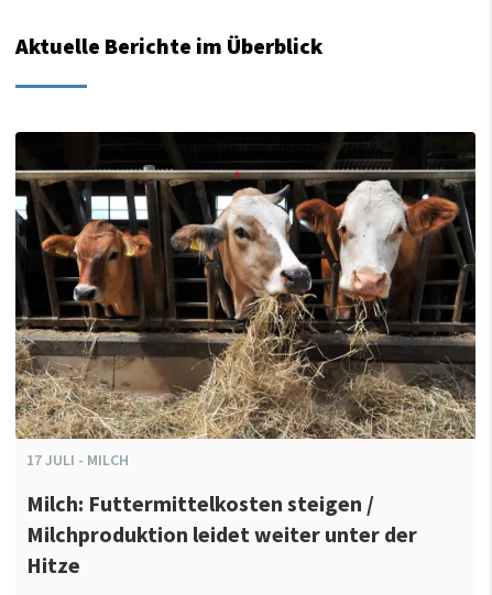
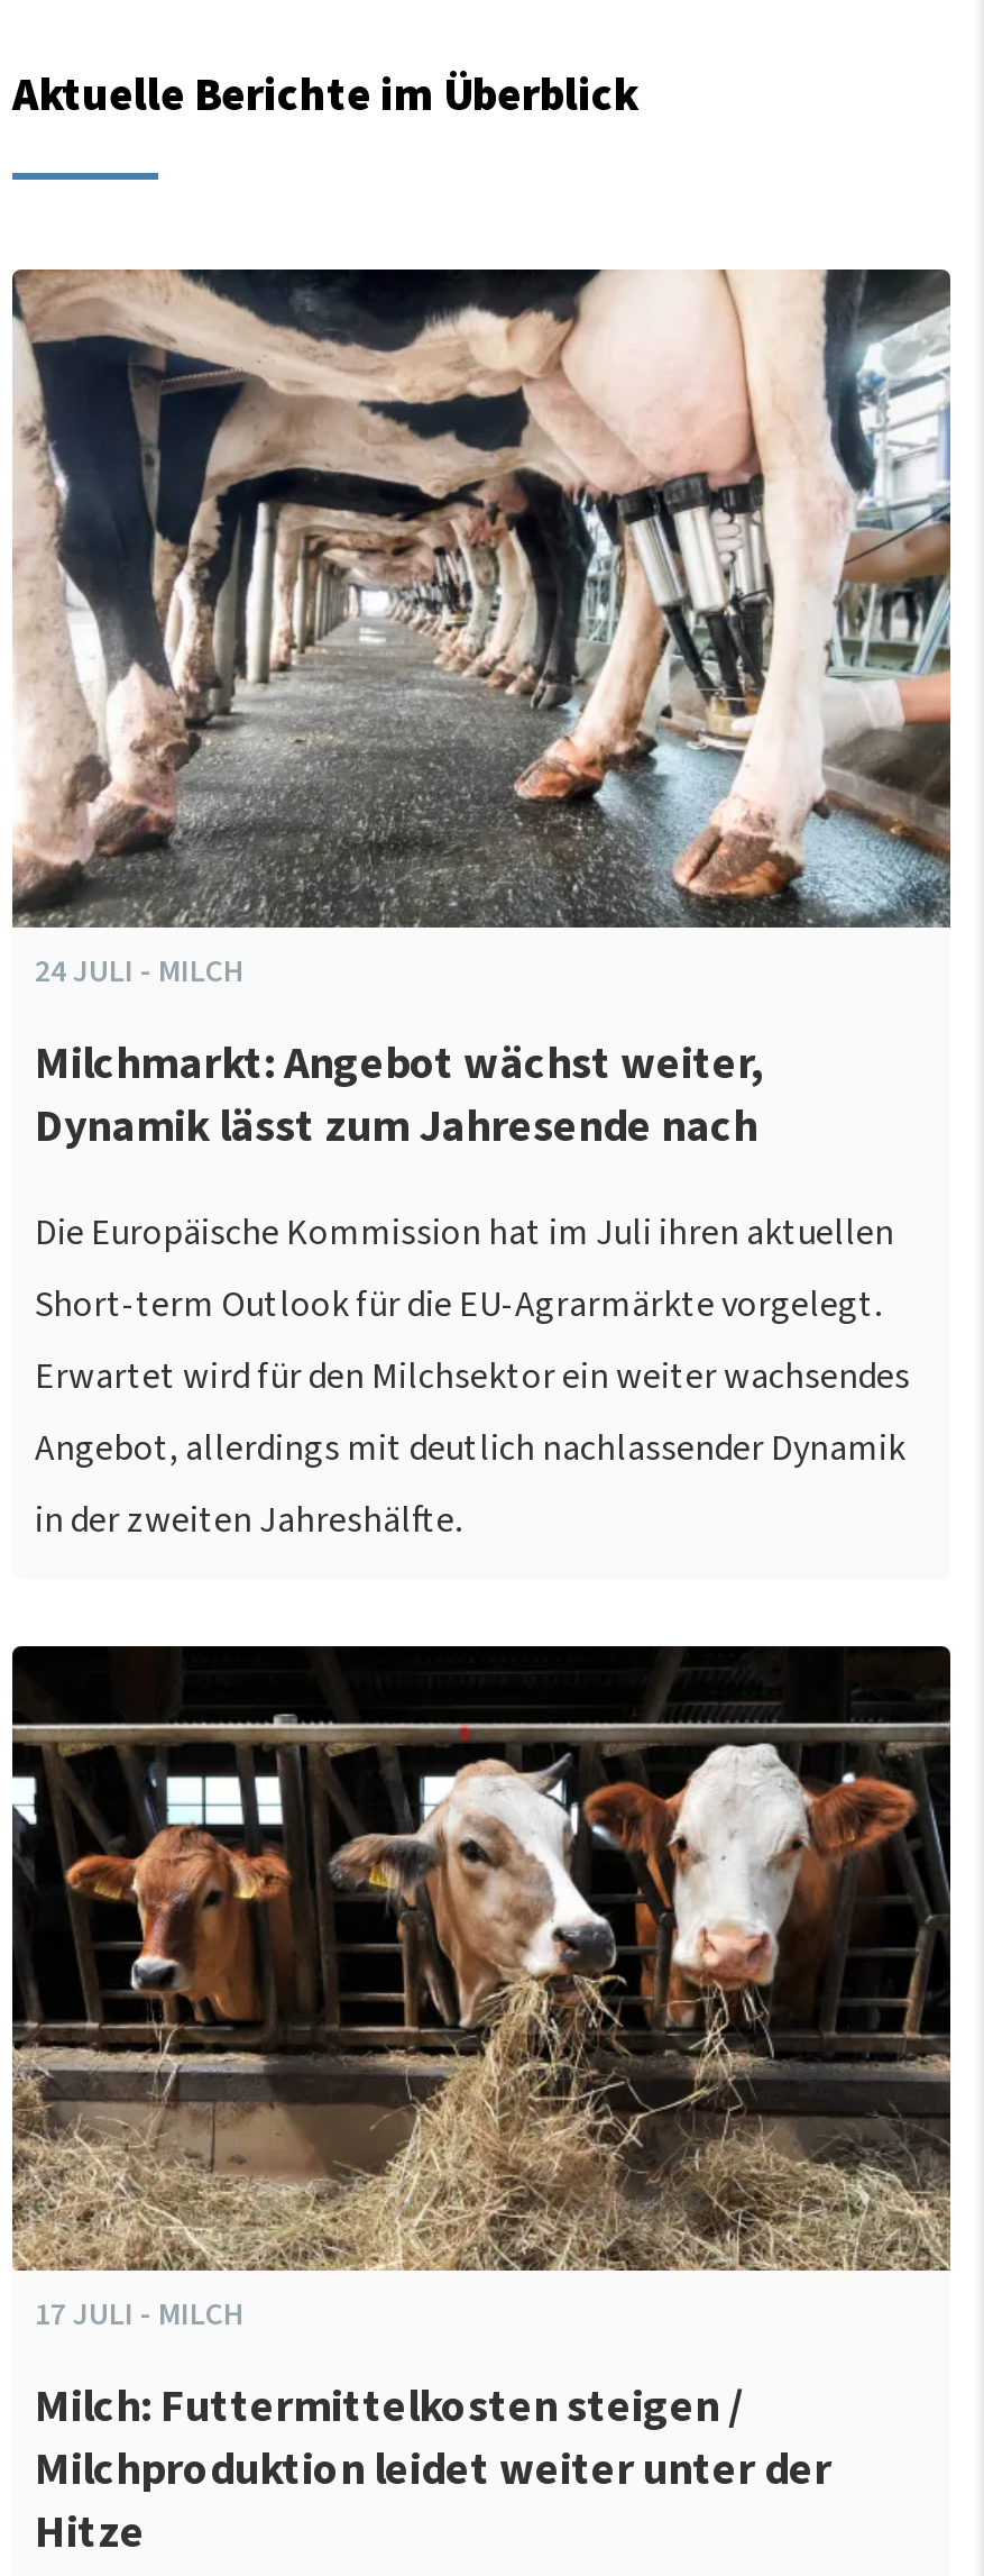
none -> [10,267,953,1544] [image] | 24 JULI - MILCH | Milchmarkt: Angebot wächst weiter, | Dynamik lässt zum Jahresende nach | Die Europäische Kommission hat im Juli ihren aktuellen | Short-term Outlook für die EU-Agrarmärkte vorgelegt. | Erwartet wird für den Milchsektor ein weiter wachsendes | Angebot, allerdings mit deutlich nachlassender Dynamik | in der zweiten Jahreshälfte.

